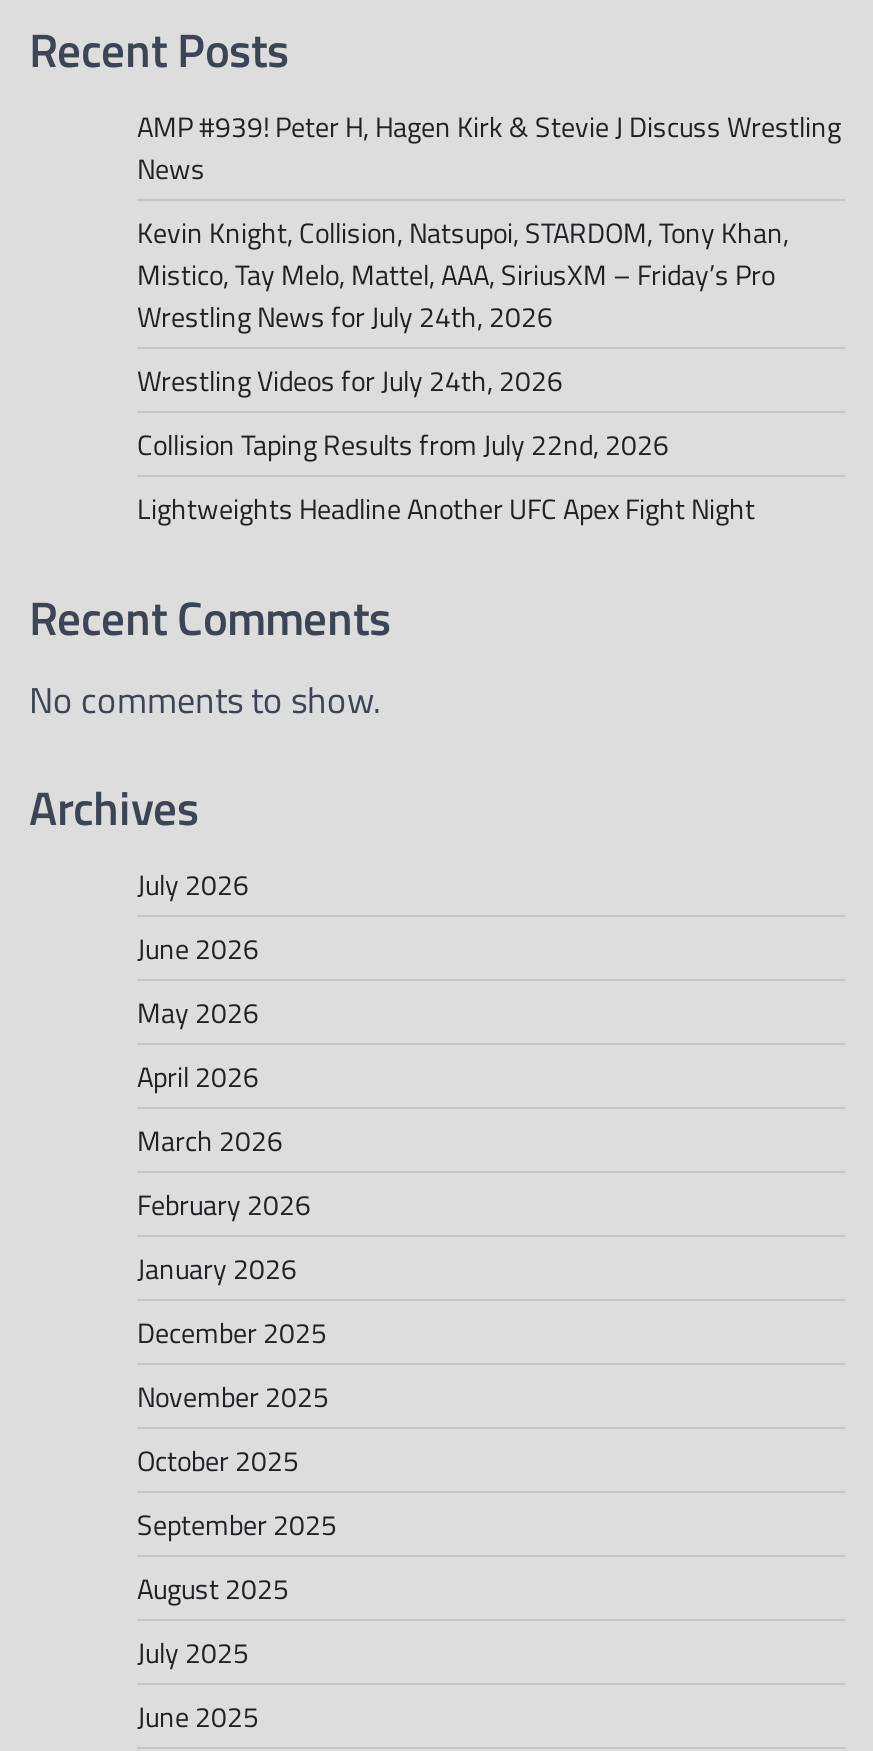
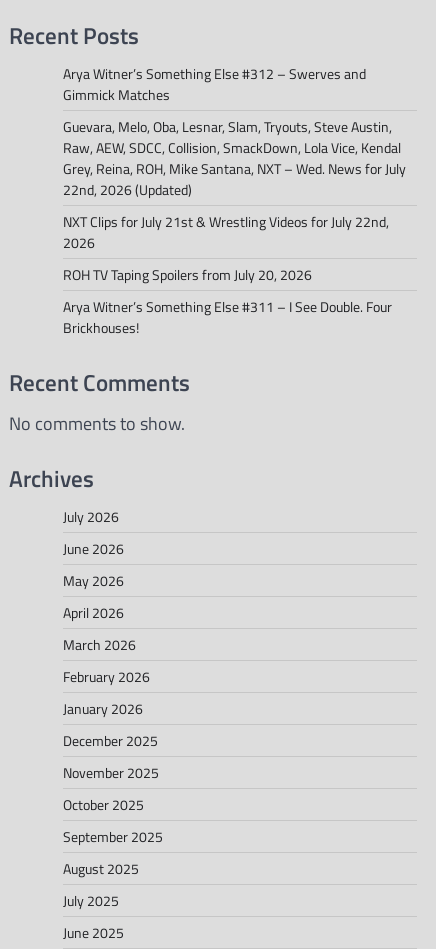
[137,105,841,189] AMP #939! Peter H, Hagen Kirk & Stevie J Discuss Wrestling | News -> [63,63,366,105] Arya Witner’s Something Else #312 – Swerves and | Gimmick Matches
[137,211,789,337] Kevin Knight, Collision, Natsupoi, STARDOM, Tony Khan, | Mistico, Tay Melo, Mattel, AAA, SiriusXM – Friday’s Pro | Wrestling News for July 24th, 2026 -> [63,116,406,200] Guevara, Melo, Oba, Lesnar, Slam, Tryouts, Steve Austin, | Raw, AEW, SDCC, Collision, SmackDown, Lola Vice, Kendal | Grey, Reina, ROH, Mike Santana, NXT – Wed. News for July | 22nd, 2026 (Updated)
[137,359,563,401] Wrestling Videos for July 24th, 2026 -> [63,211,389,253] NXT Clips for July 21st & Wrestling Videos for July 22nd, | 2026
[137,423,669,465] Collision Taping Results from July 22nd, 2026 -> [63,264,312,285] ROH TV Taping Spoilers from July 20, 2026
[137,487,755,529] Lightweights Headline Another UFC Apex Fight Night -> [63,296,392,338] Arya Witner’s Something Else #311 – I See Double. Four | Brickhouses!

